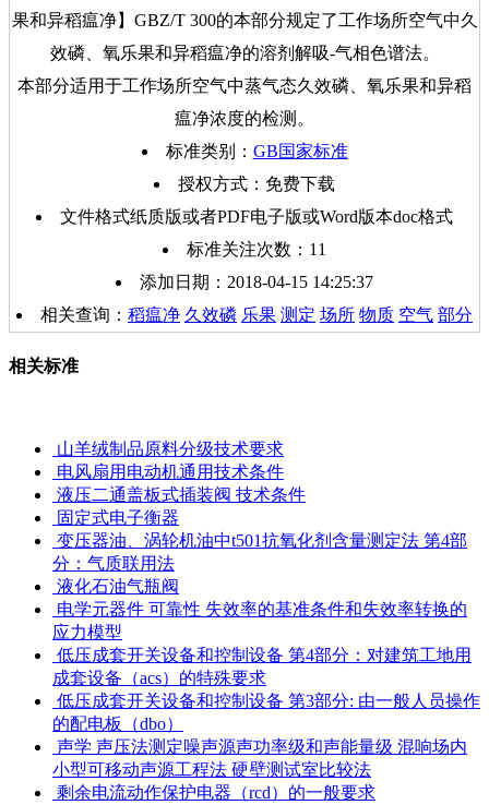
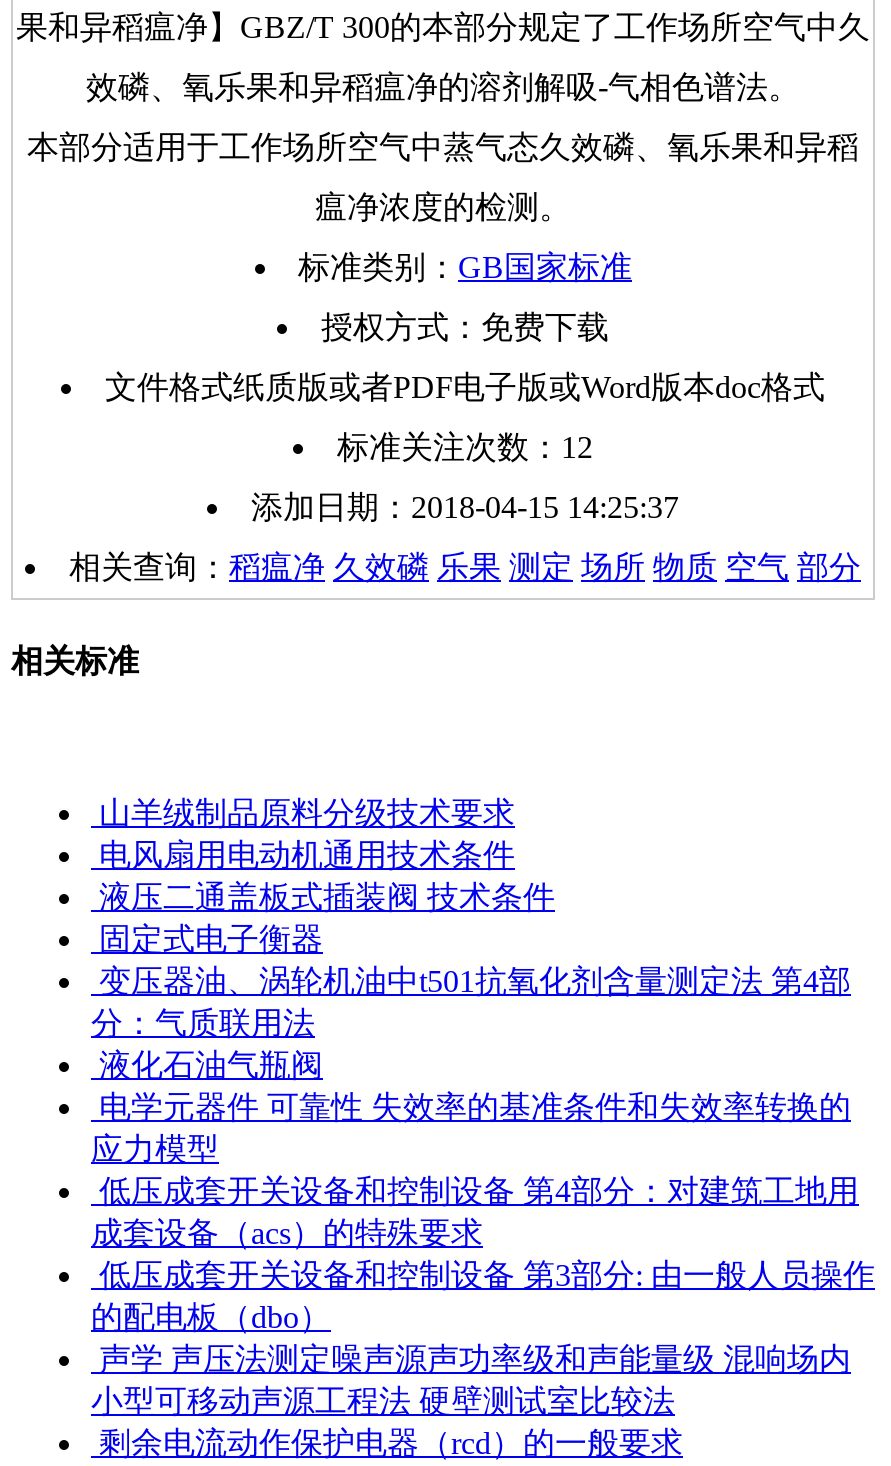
[187,240,326,258] 标准关注次数：11 -> [337,430,593,464] 标准关注次数：12

